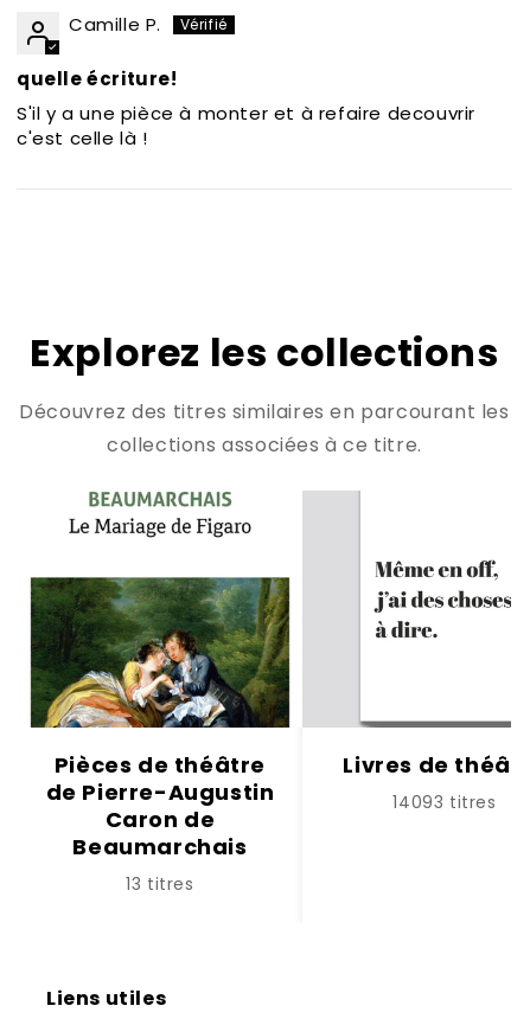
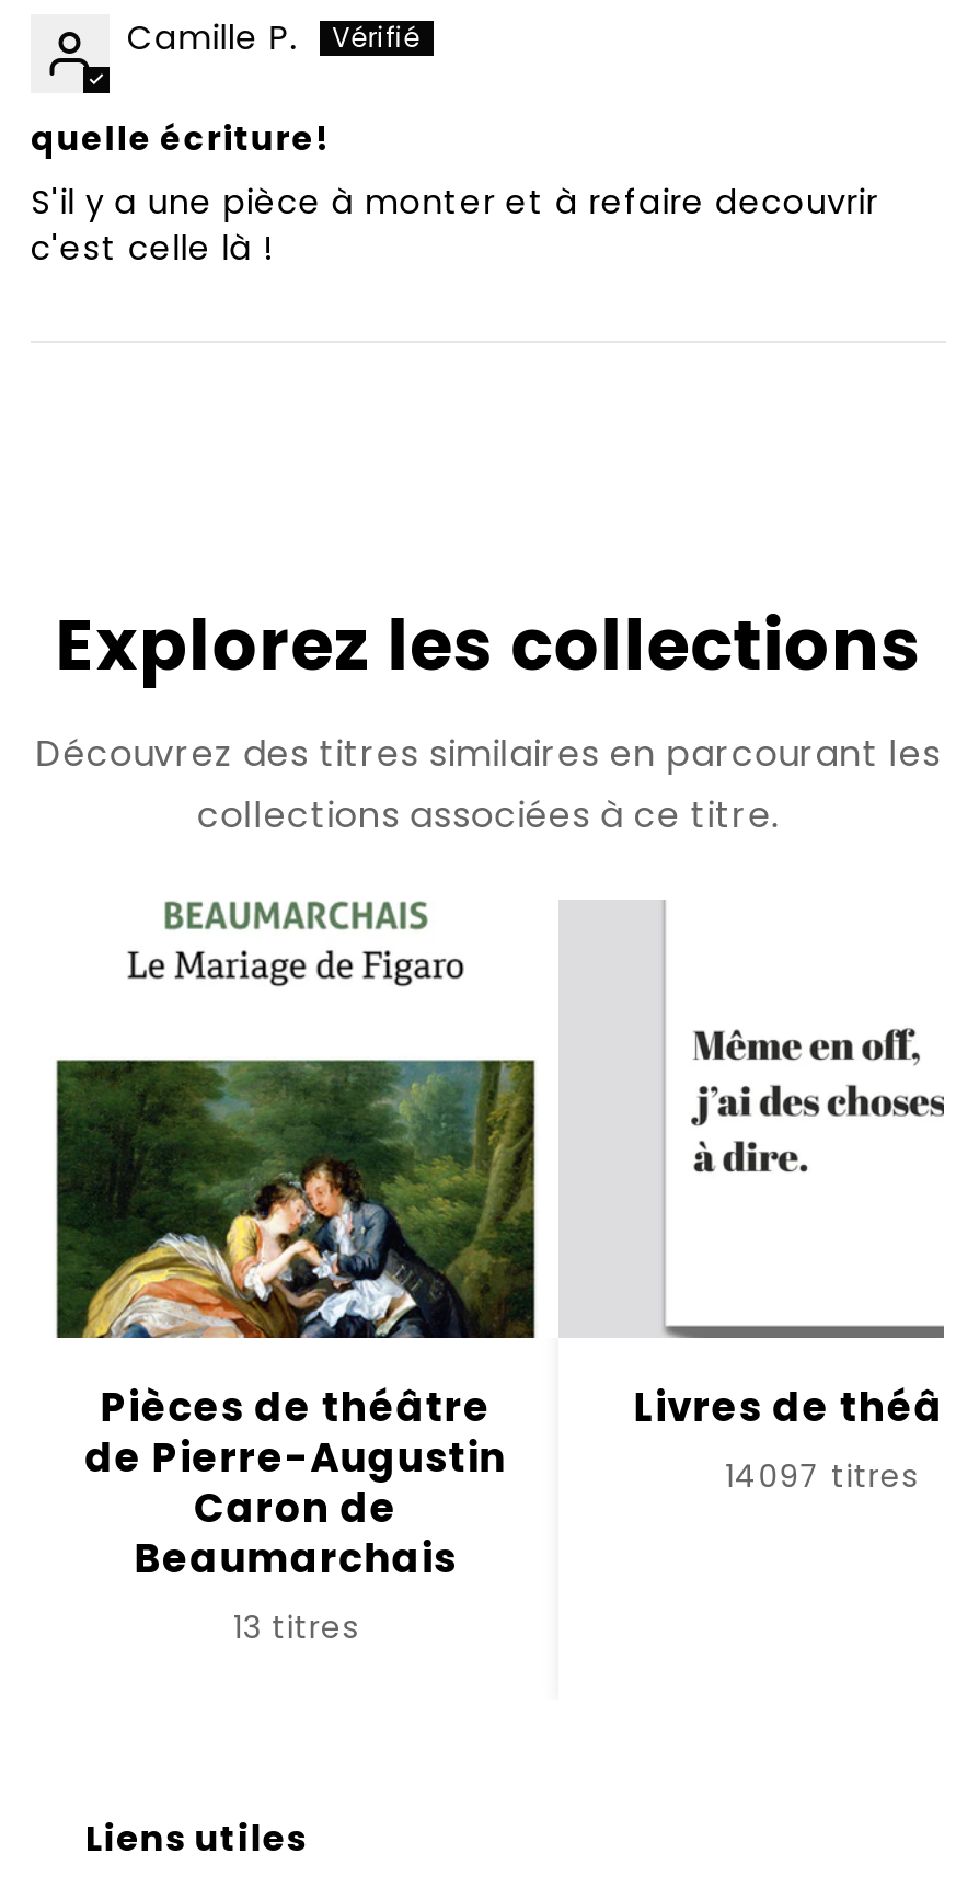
[393,790,496,814] 14093 titres -> [725,1454,918,1498] 14097 titres

